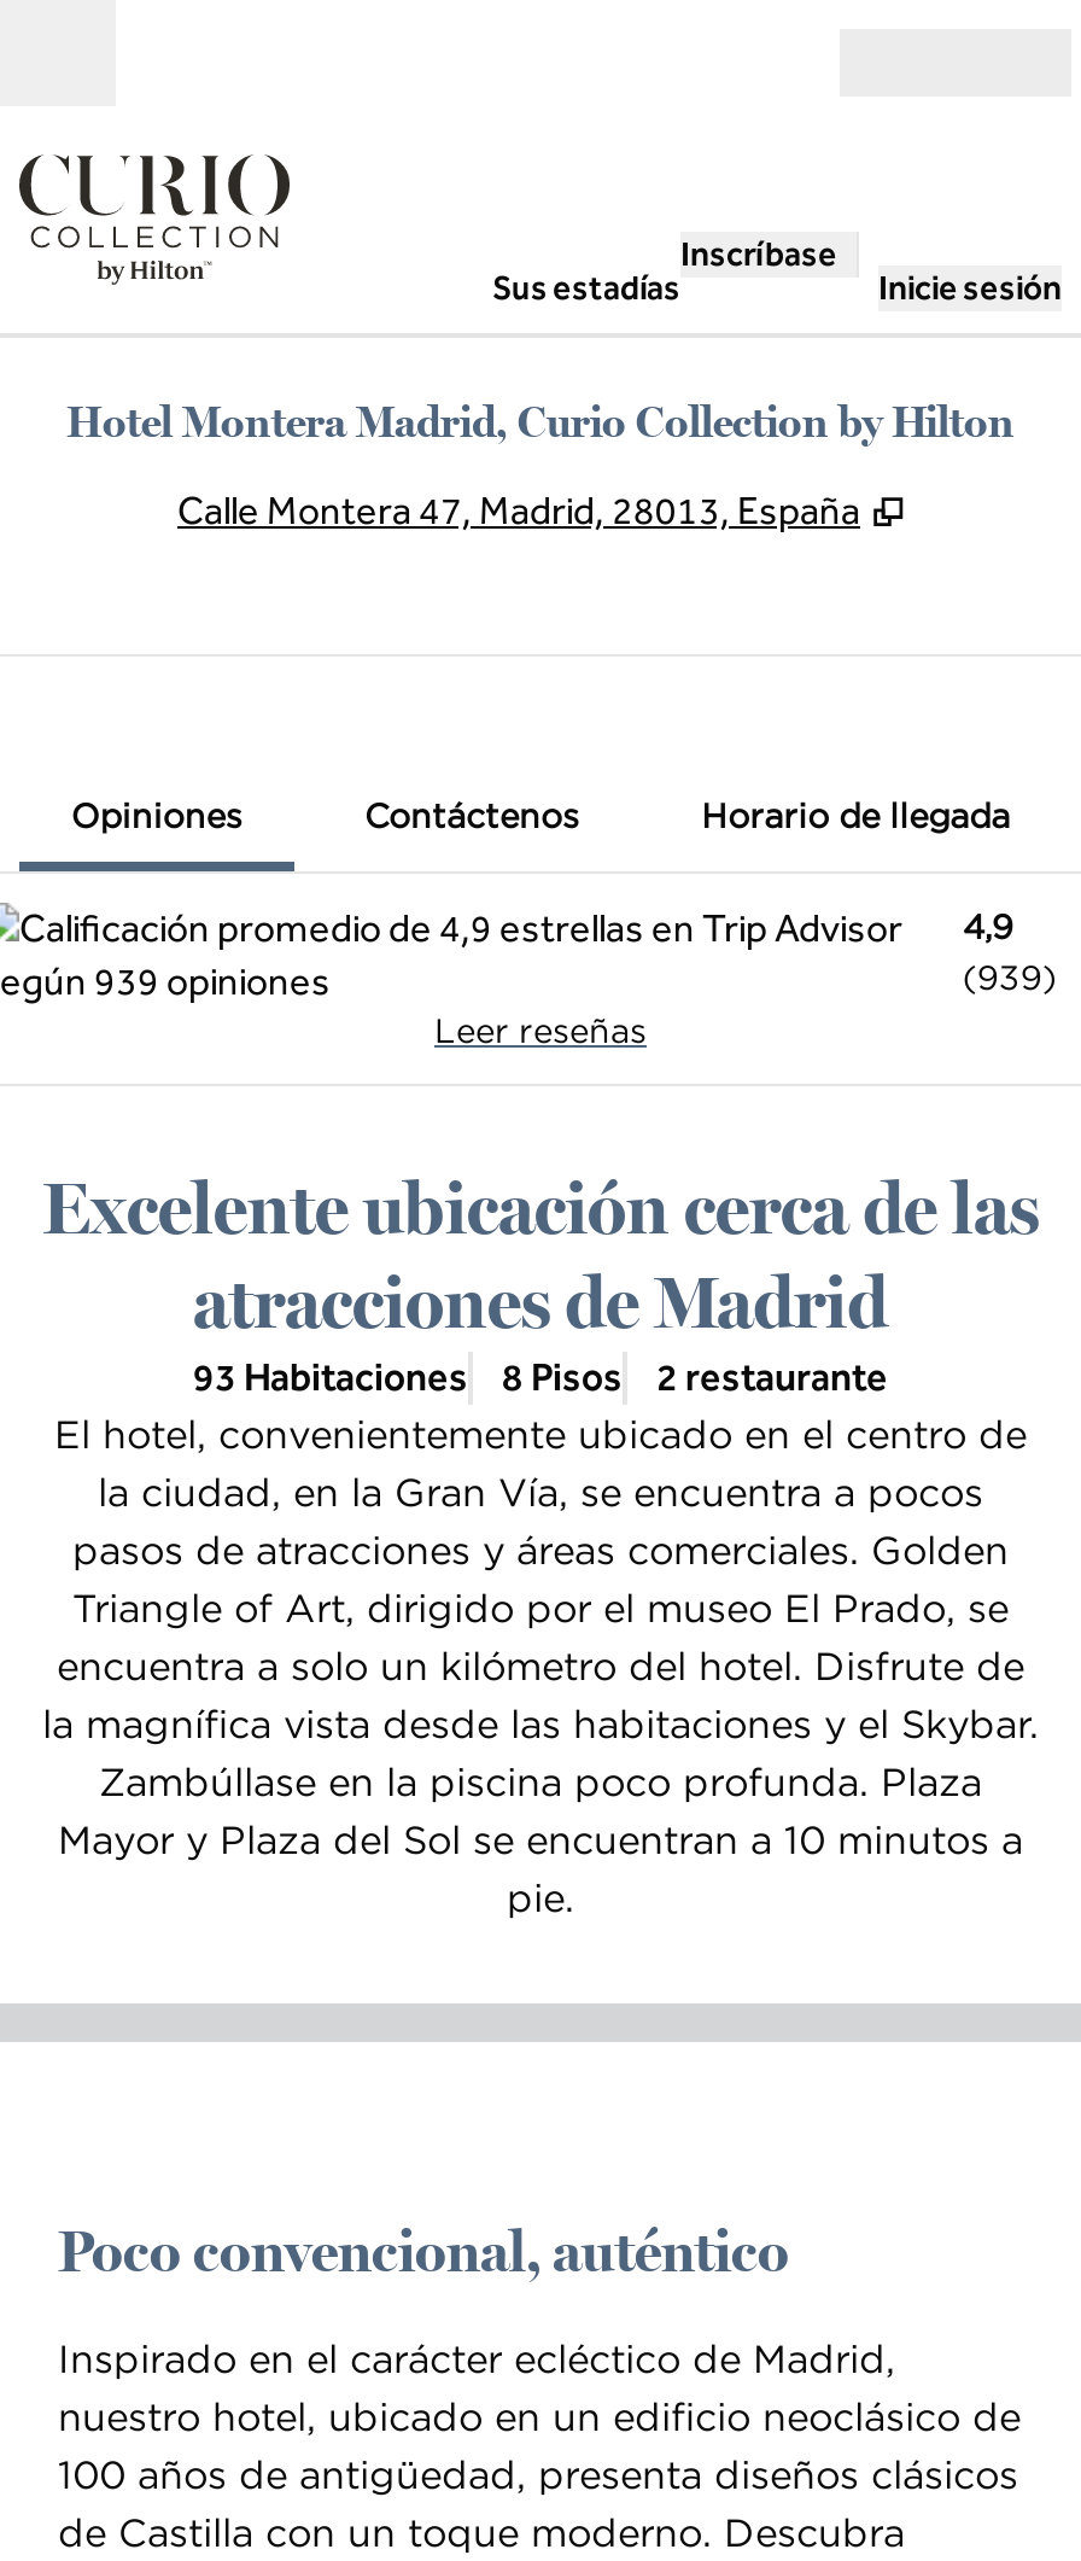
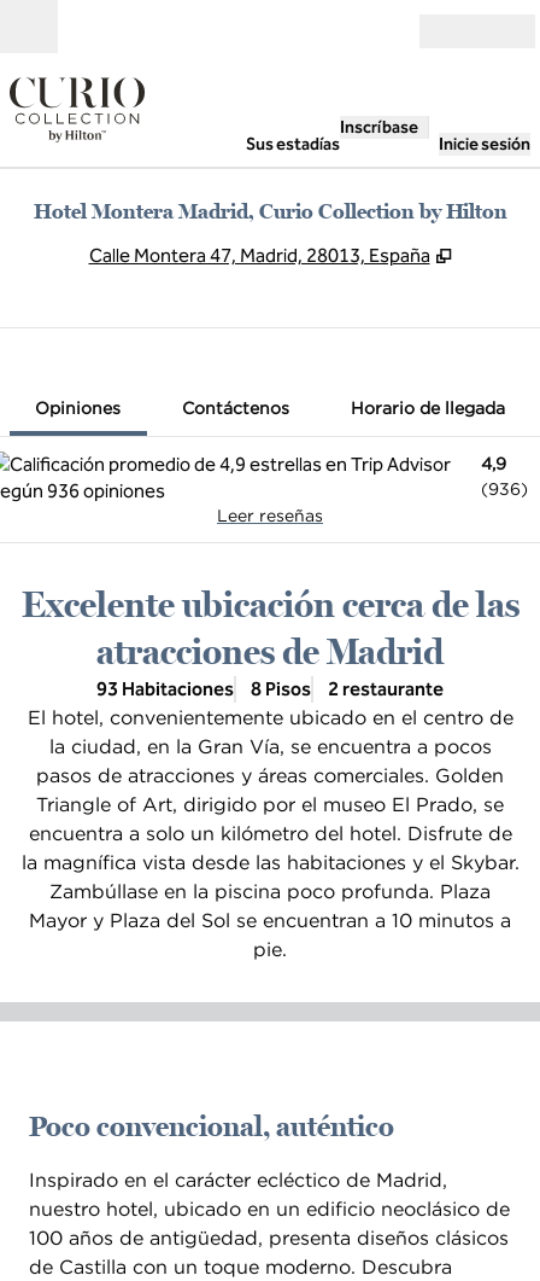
[963,956,1057,999] (939) -> [481,478,528,500] (936)

